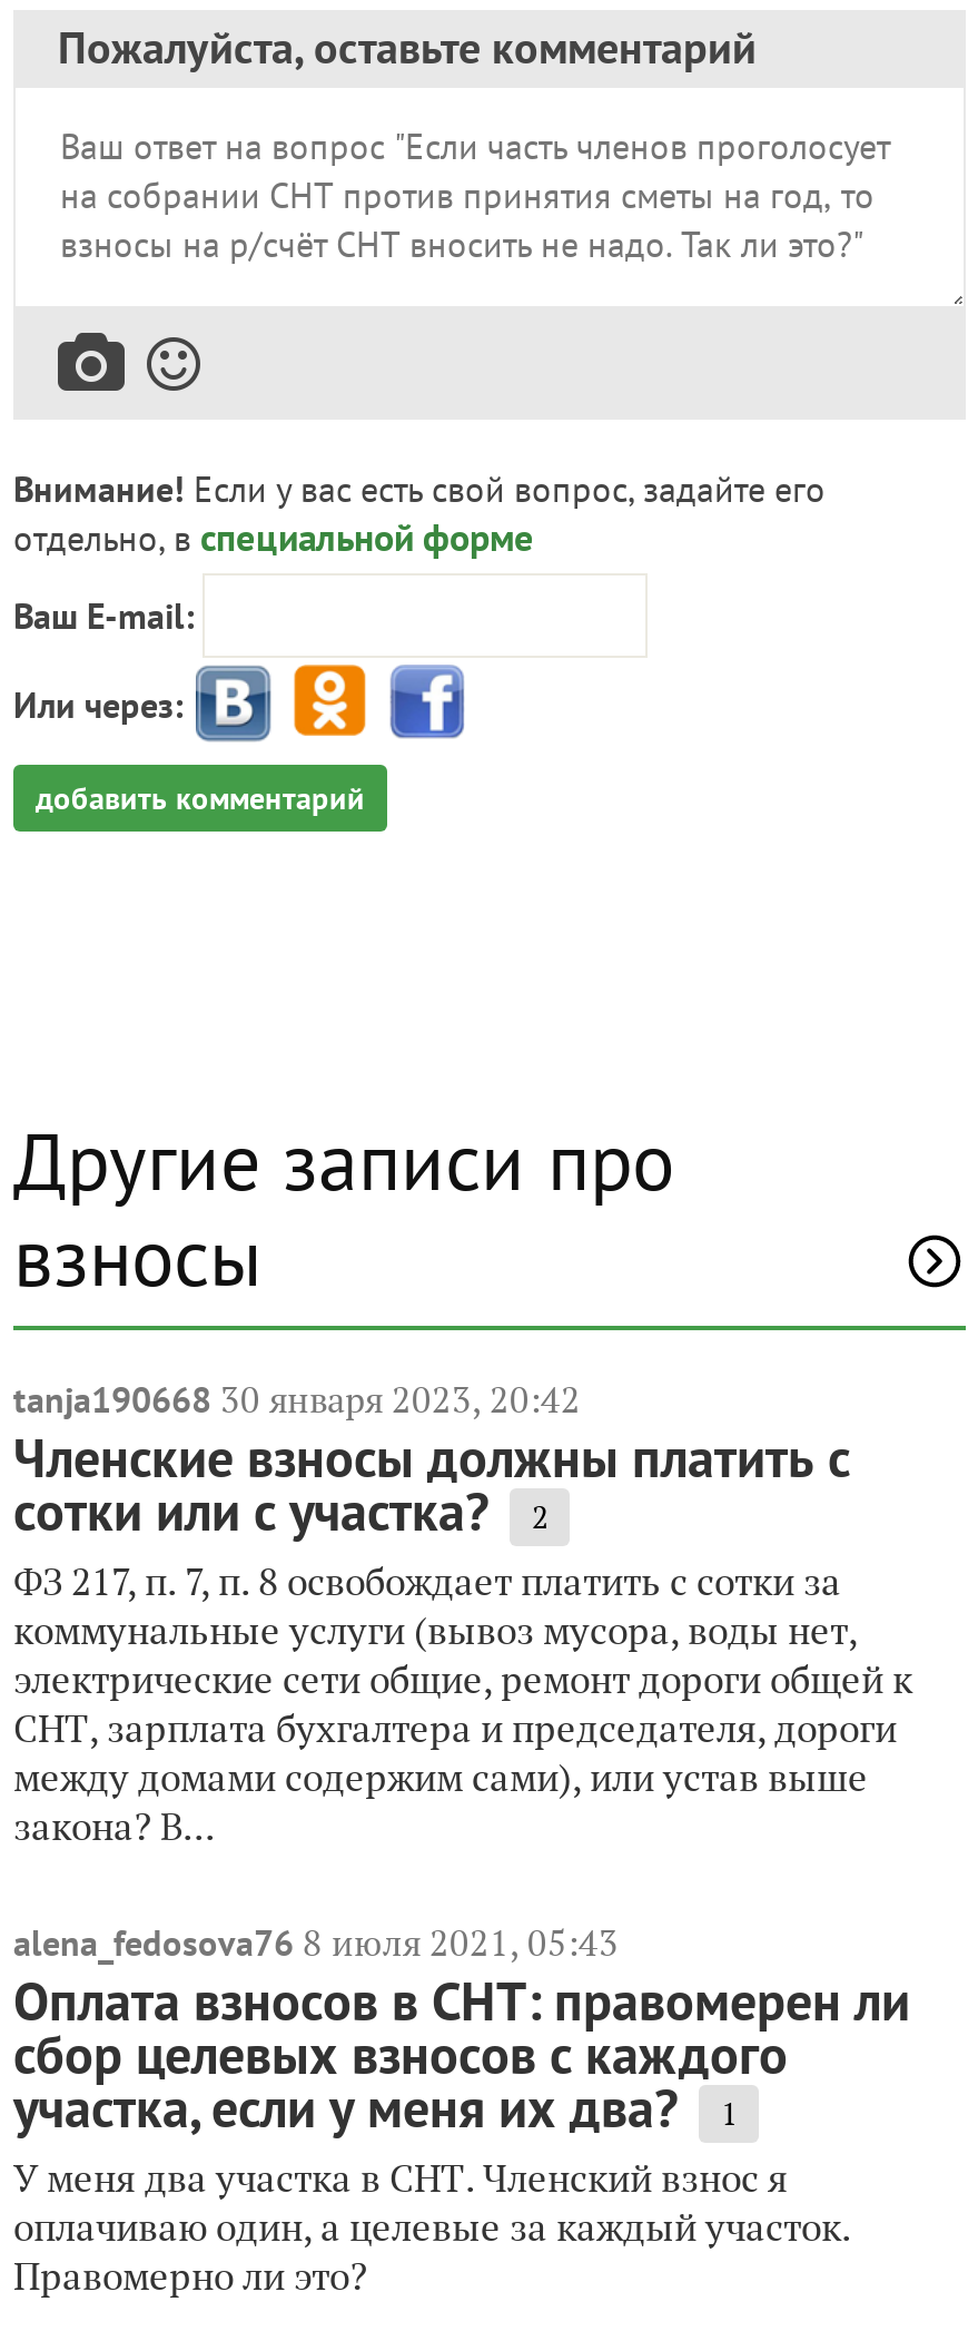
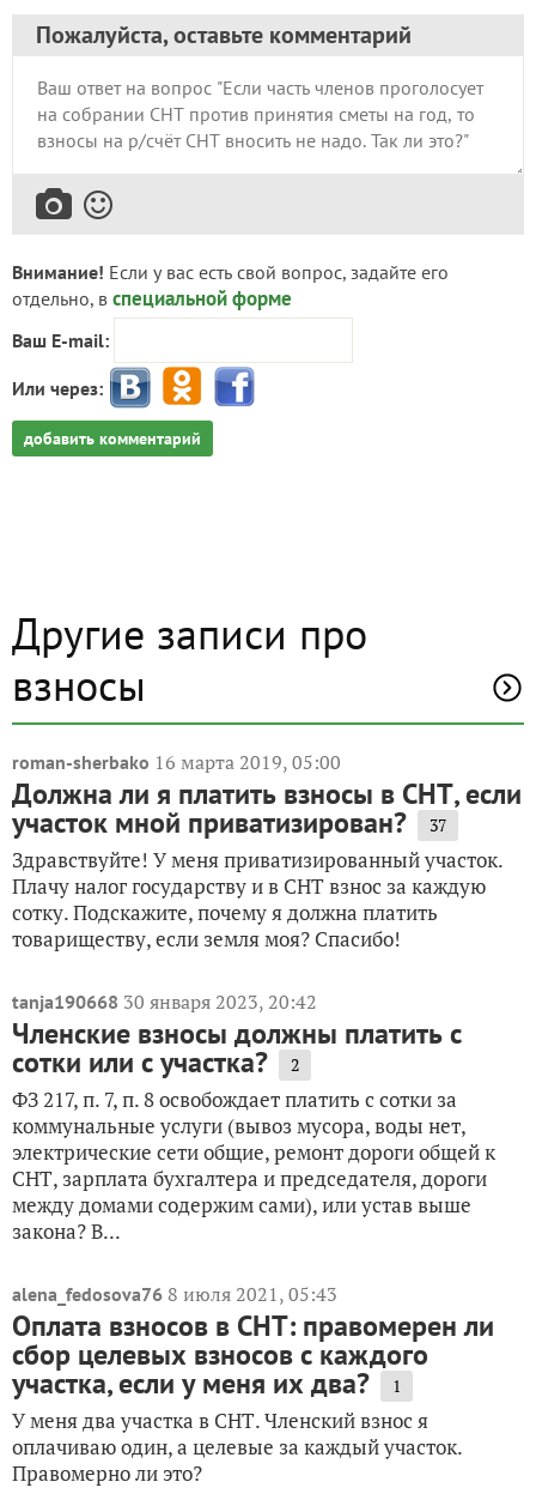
none -> [12,749,522,952] roman-sherbako 16 марта 2019, 05:00 | Должна ли я платить взносы в СНТ, если | участок мной приватизирован? | 37 | Здравствуйте! У меня приватизированный участок. | Плачу налог государству и в СНТ взнос за каждую | сотку. Подскажите, почему я должна платить | товариществу, если земля моя? Спасибо!

